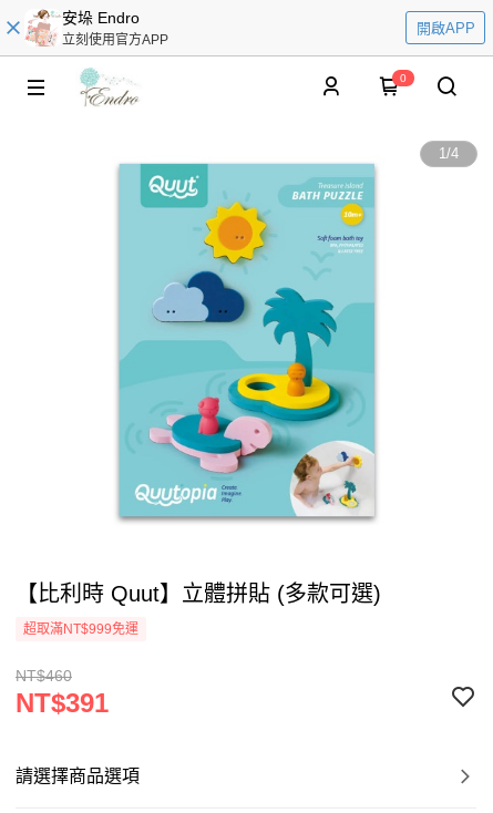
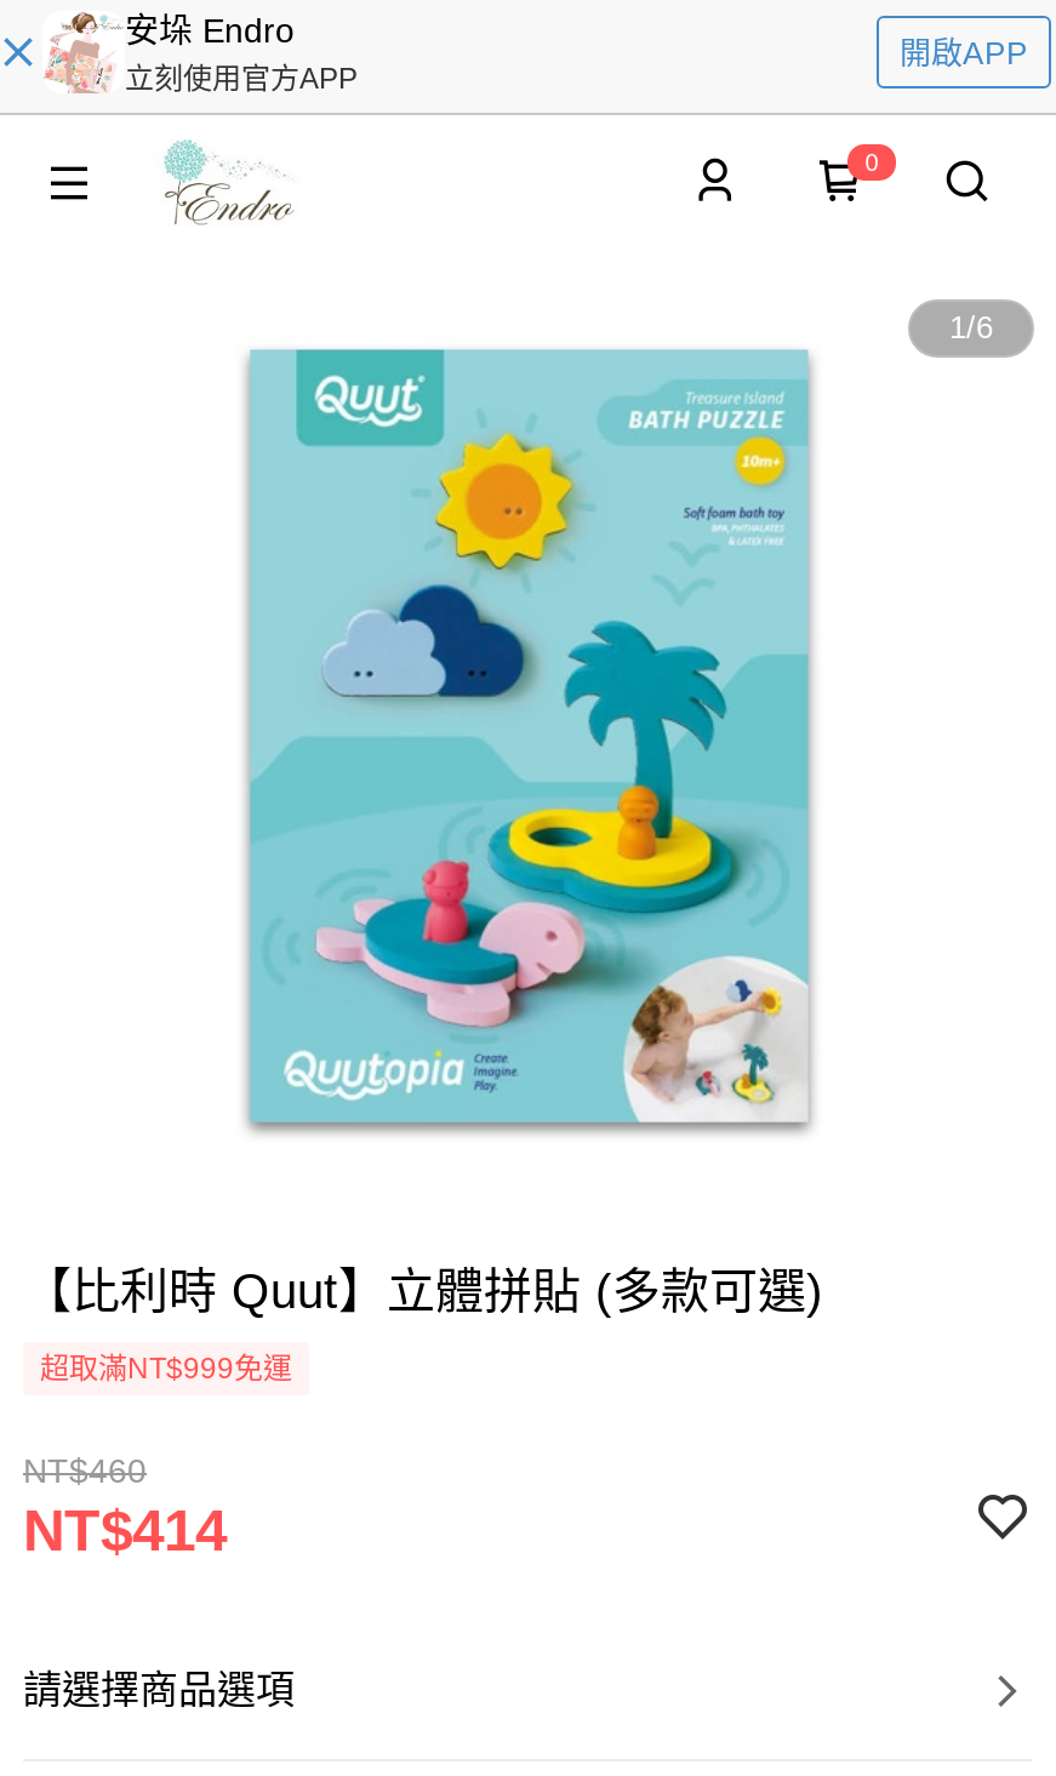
[439,145,459,162] 1/4 -> [949,309,993,346] 1/6
[16,688,109,718] NT$391 -> [23,1497,227,1563] NT$414

